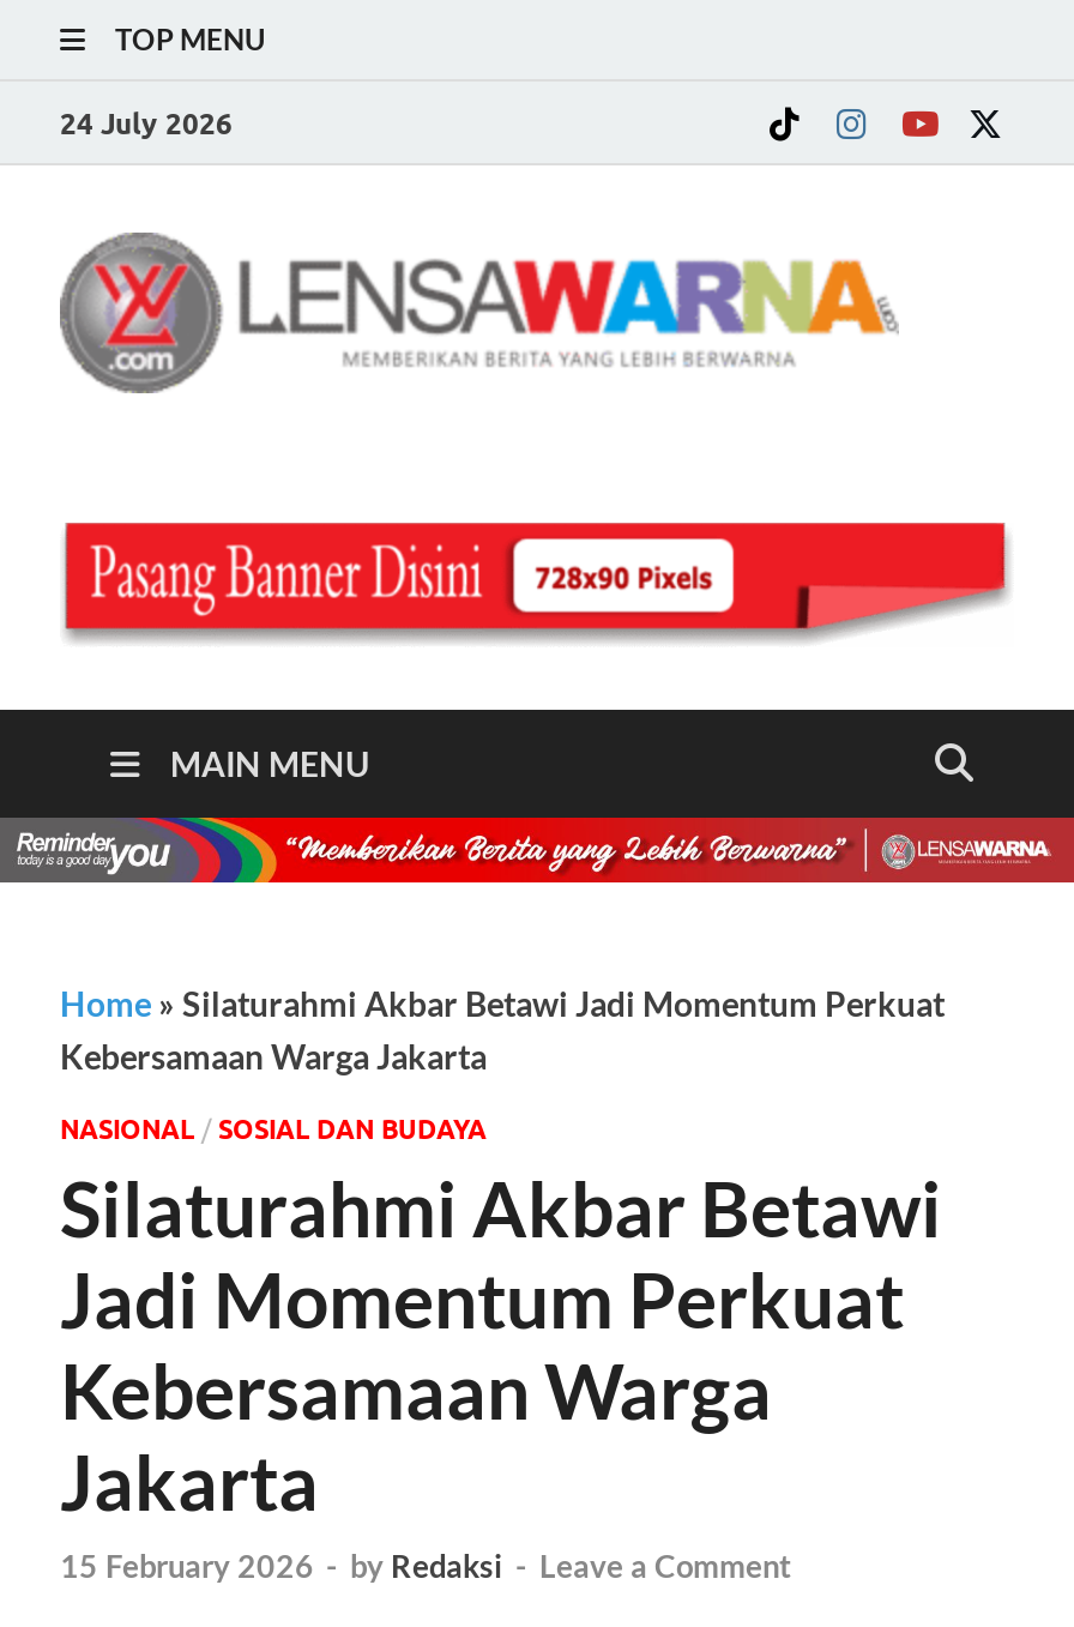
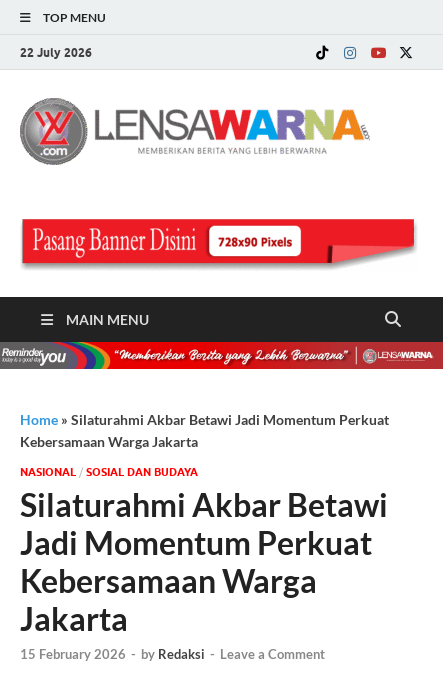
[60,104,233,140] 24 July 2026 -> [20,44,92,59] 22 July 2026

